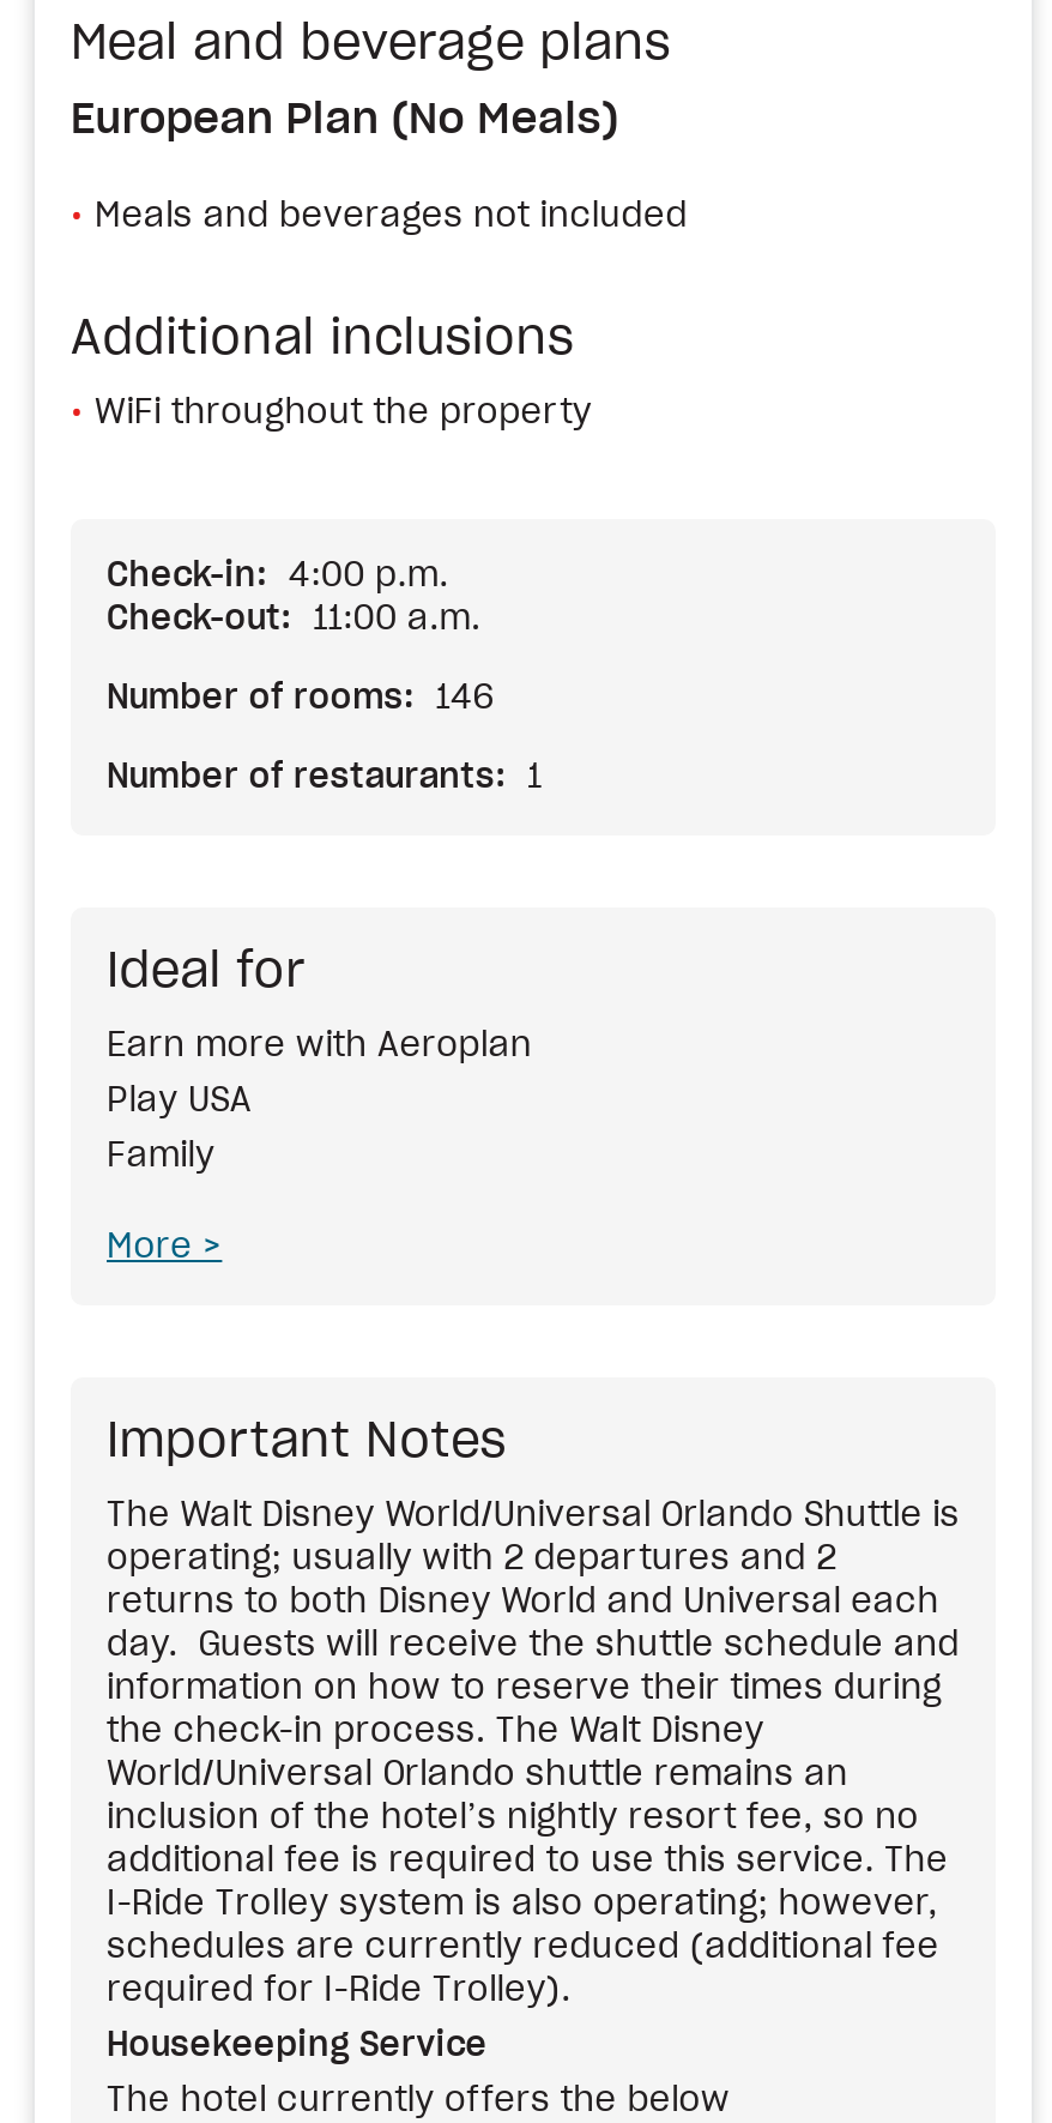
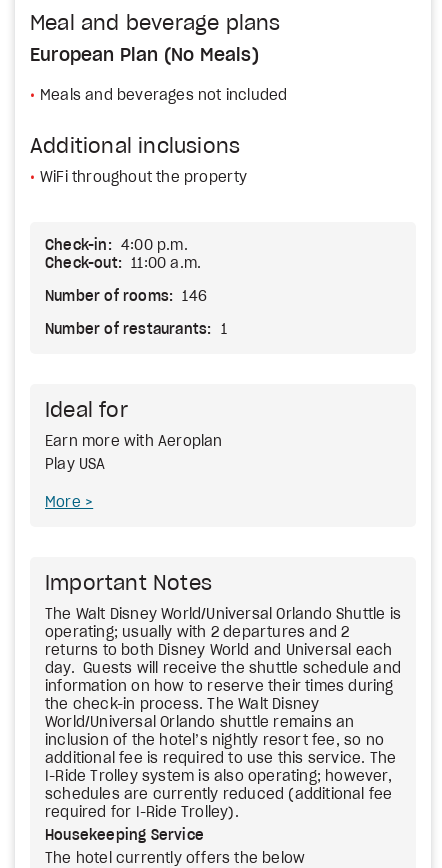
[107,1140,215,1174] Family -> none

